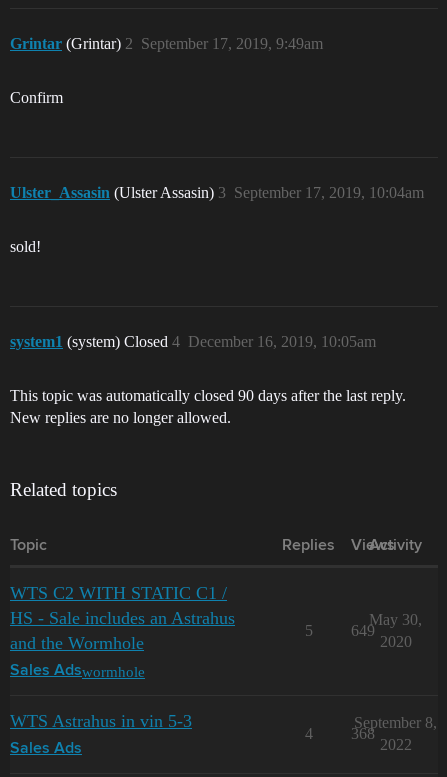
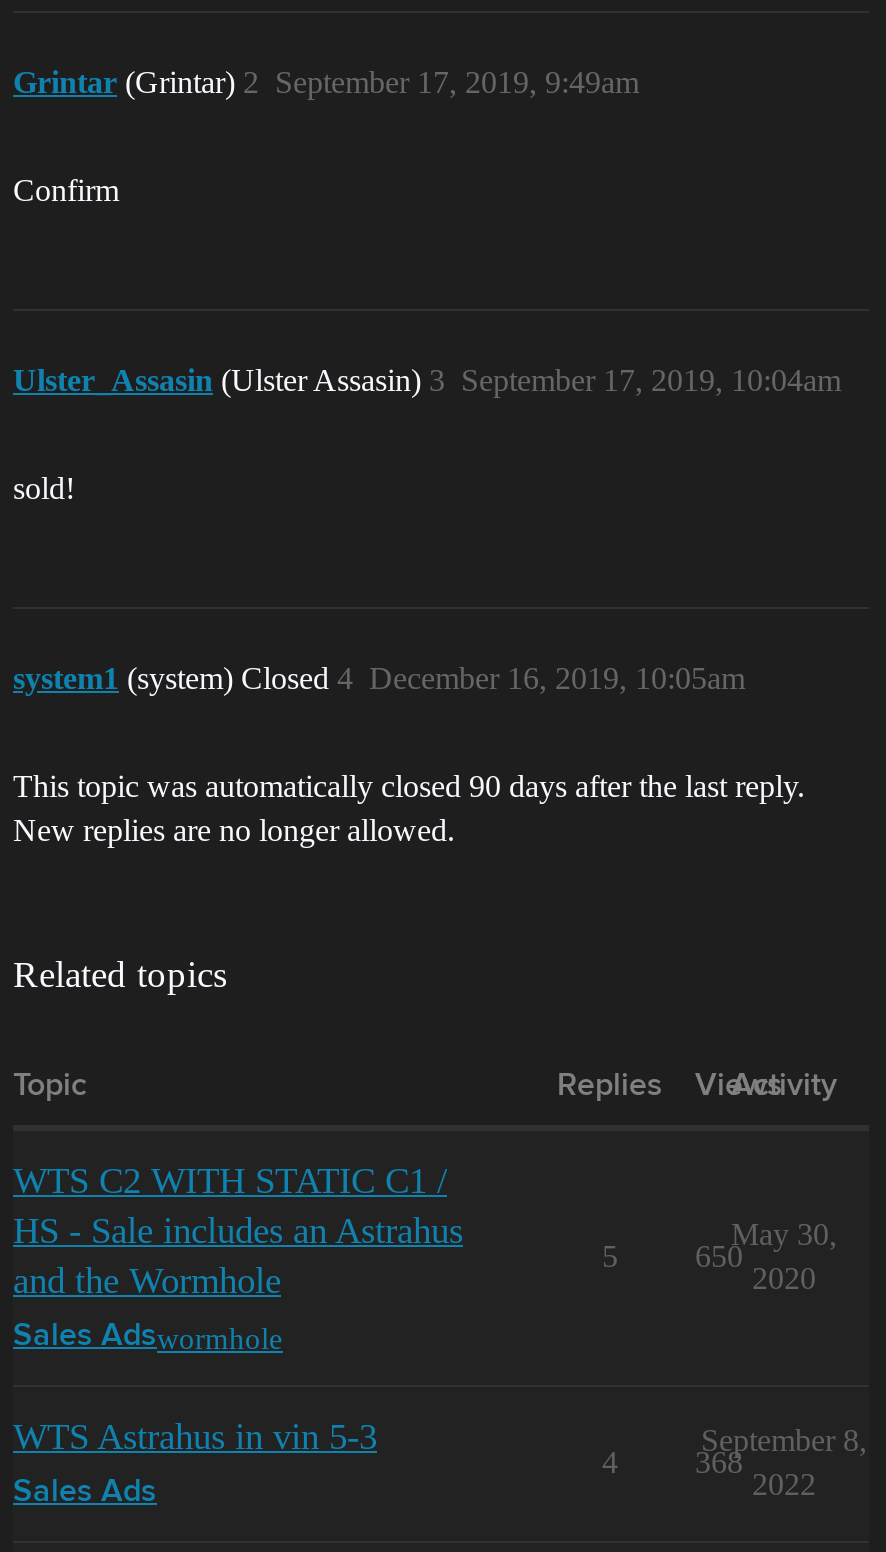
[351,622,375,639] 649 -> [695,1239,743,1273] 650

